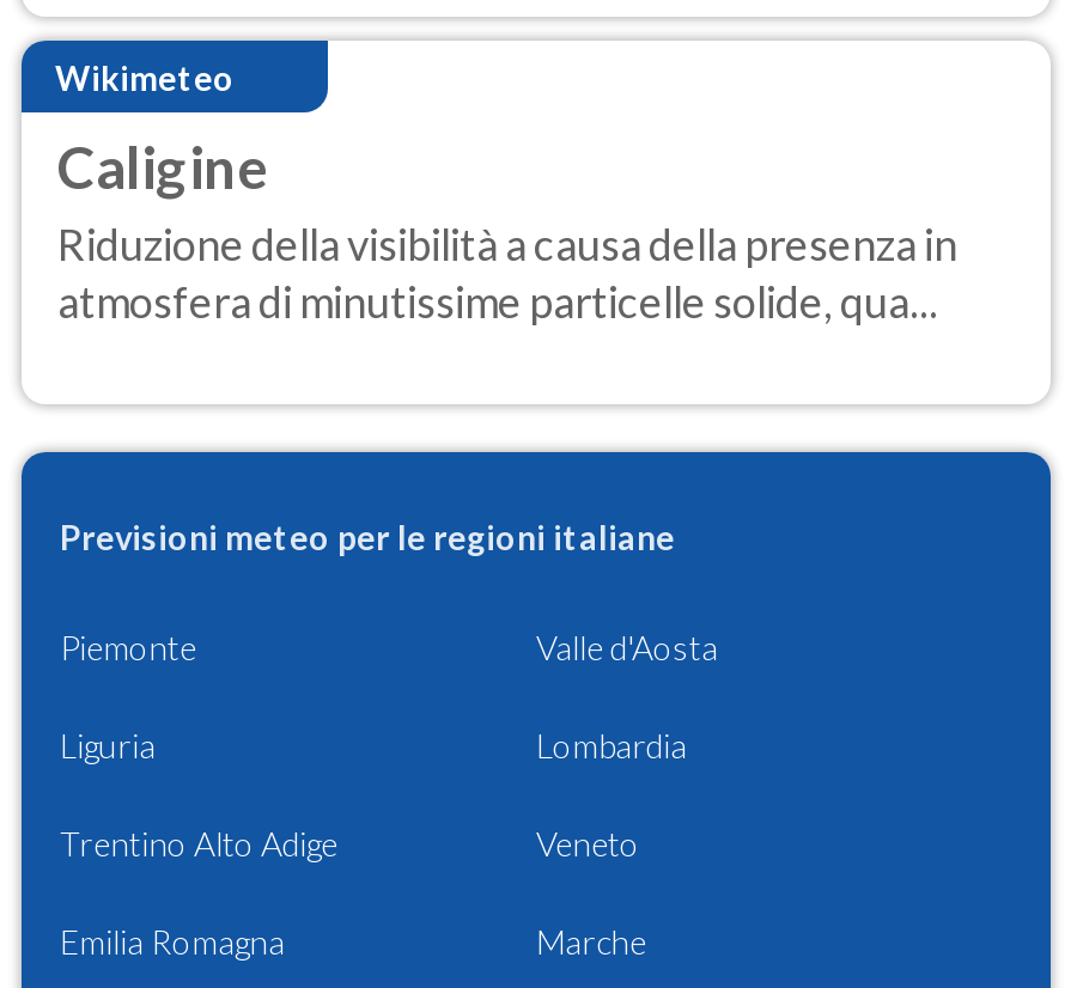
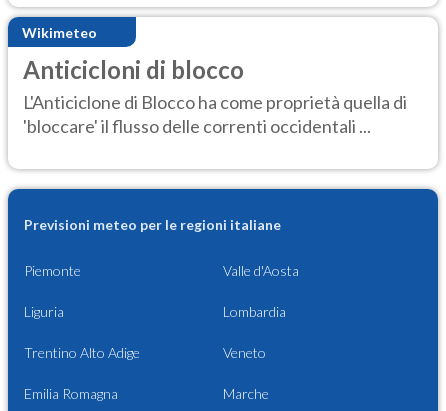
[57,132,957,327] Caligine | Riduzione della visibilità a causa della presenza in | atmosfera di minutissime particelle solide, qua... -> [23,55,407,137] Anticicloni di blocco | L'Anticiclone di Blocco ha come proprietà quella di | 'bloccare' il flusso delle correnti occidentali ...

